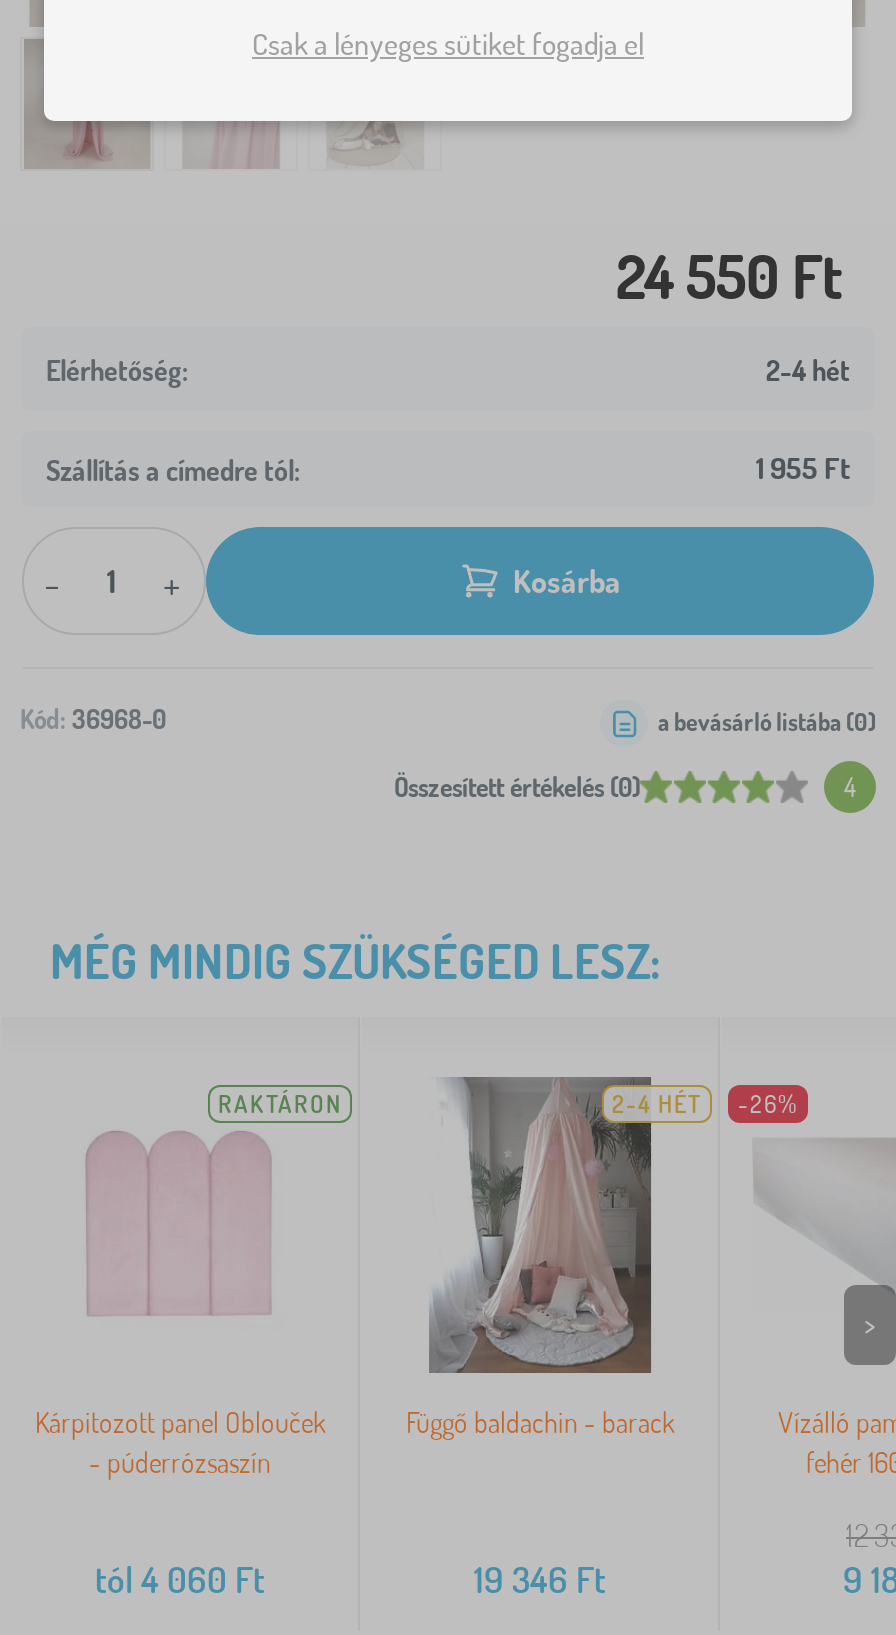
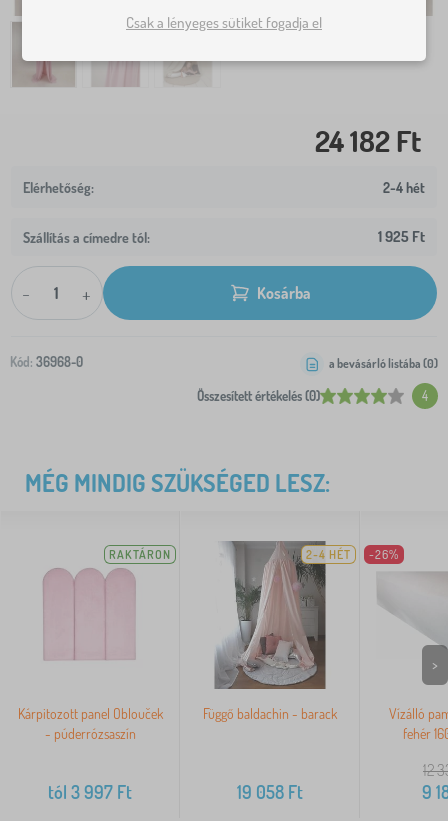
[616,237,842,313] 24 550 Ft -> [315,121,421,159] 24 182 Ft
[756,449,850,487] 1 955 Ft -> [378,227,425,246] 1 925 Ft
[95,1557,265,1601] tól 4 060 Ft -> [48,781,132,803] tól 3 997 Ft
[474,1557,606,1601] 19 346 Ft -> [237,781,303,803] 19 058 Ft

